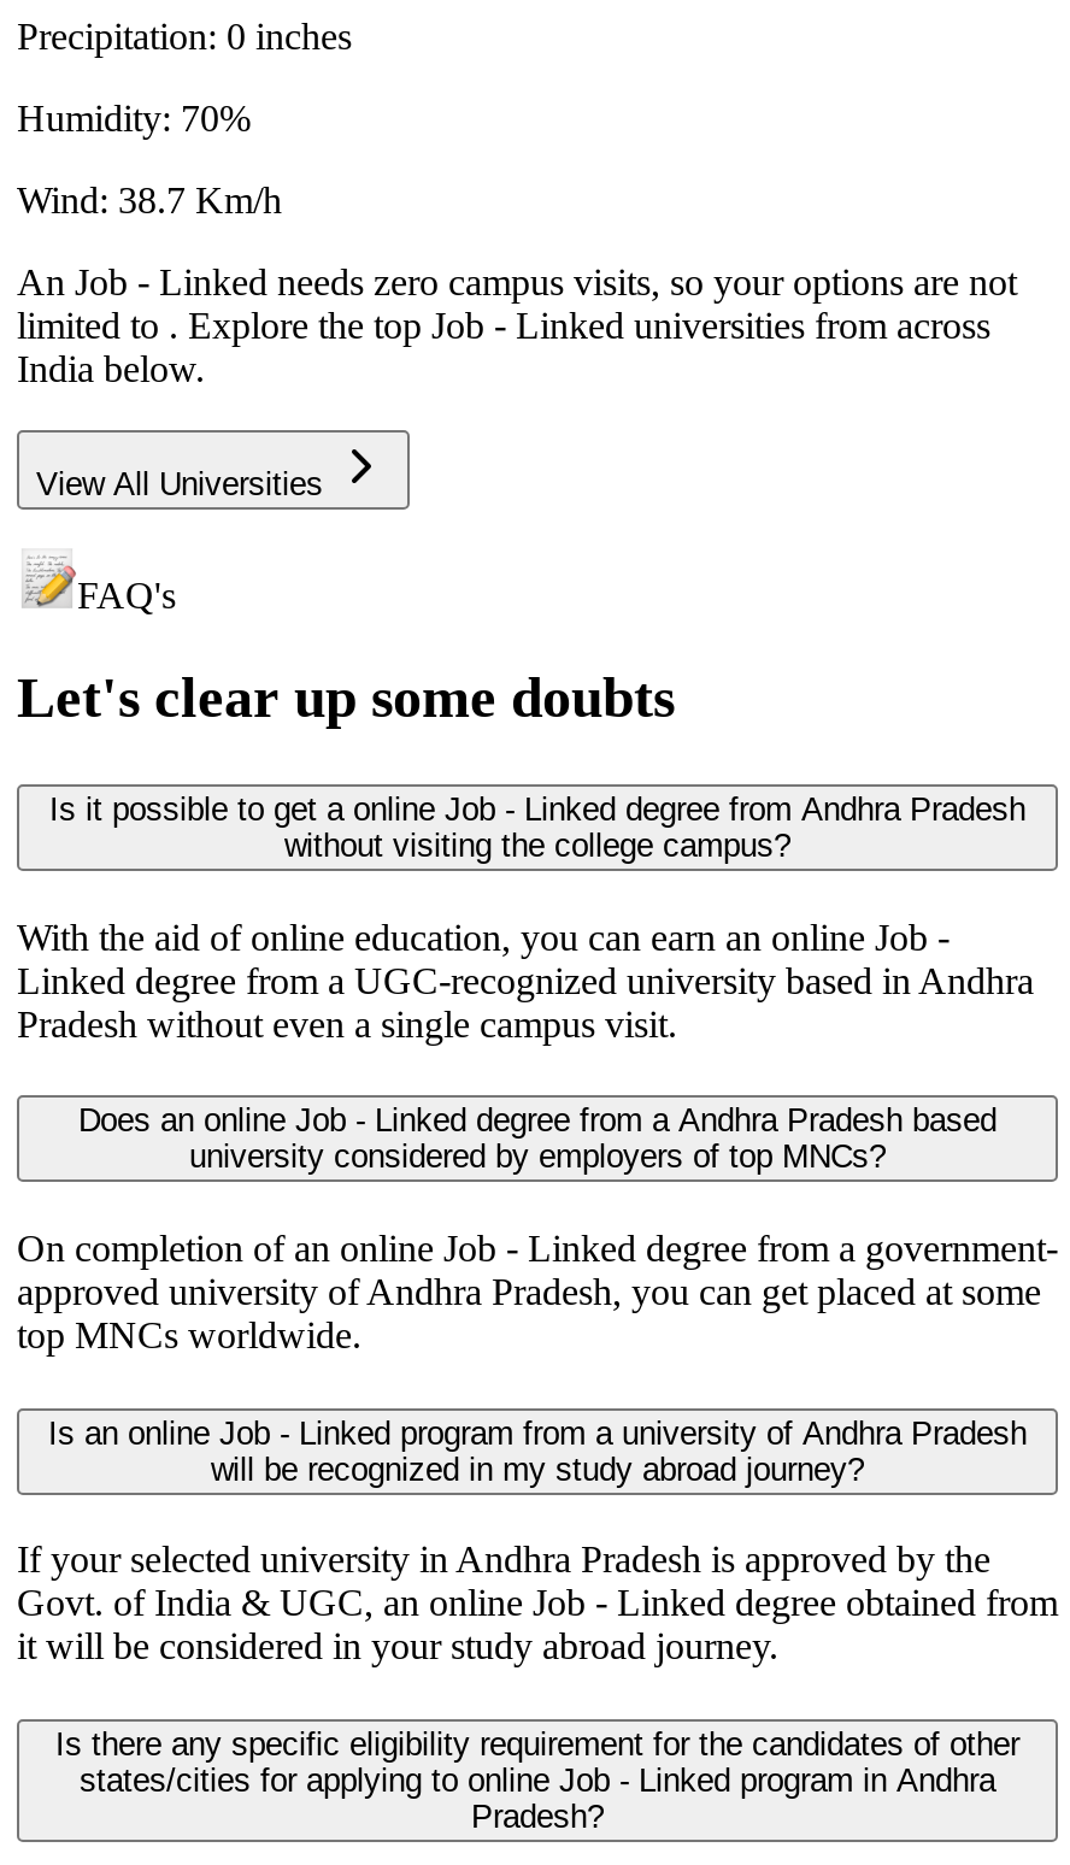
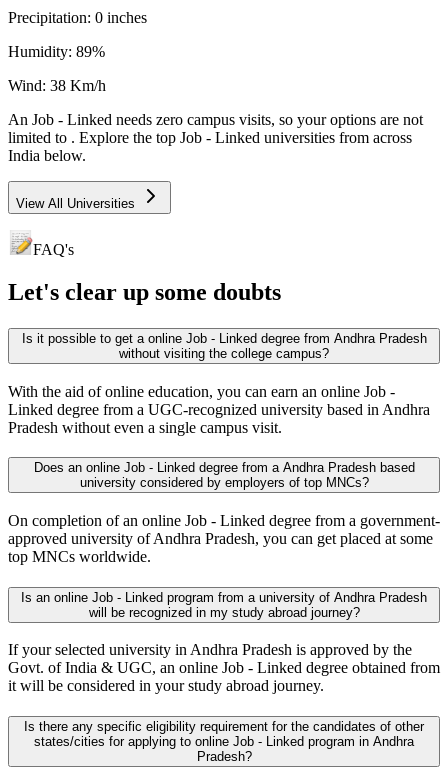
[17,98,251,139] Humidity: 70% -> [8,43,105,60] Humidity: 89%
[17,180,282,220] Wind: 38.7 Km/h -> [8,77,106,94] Wind: 38 Km/h

